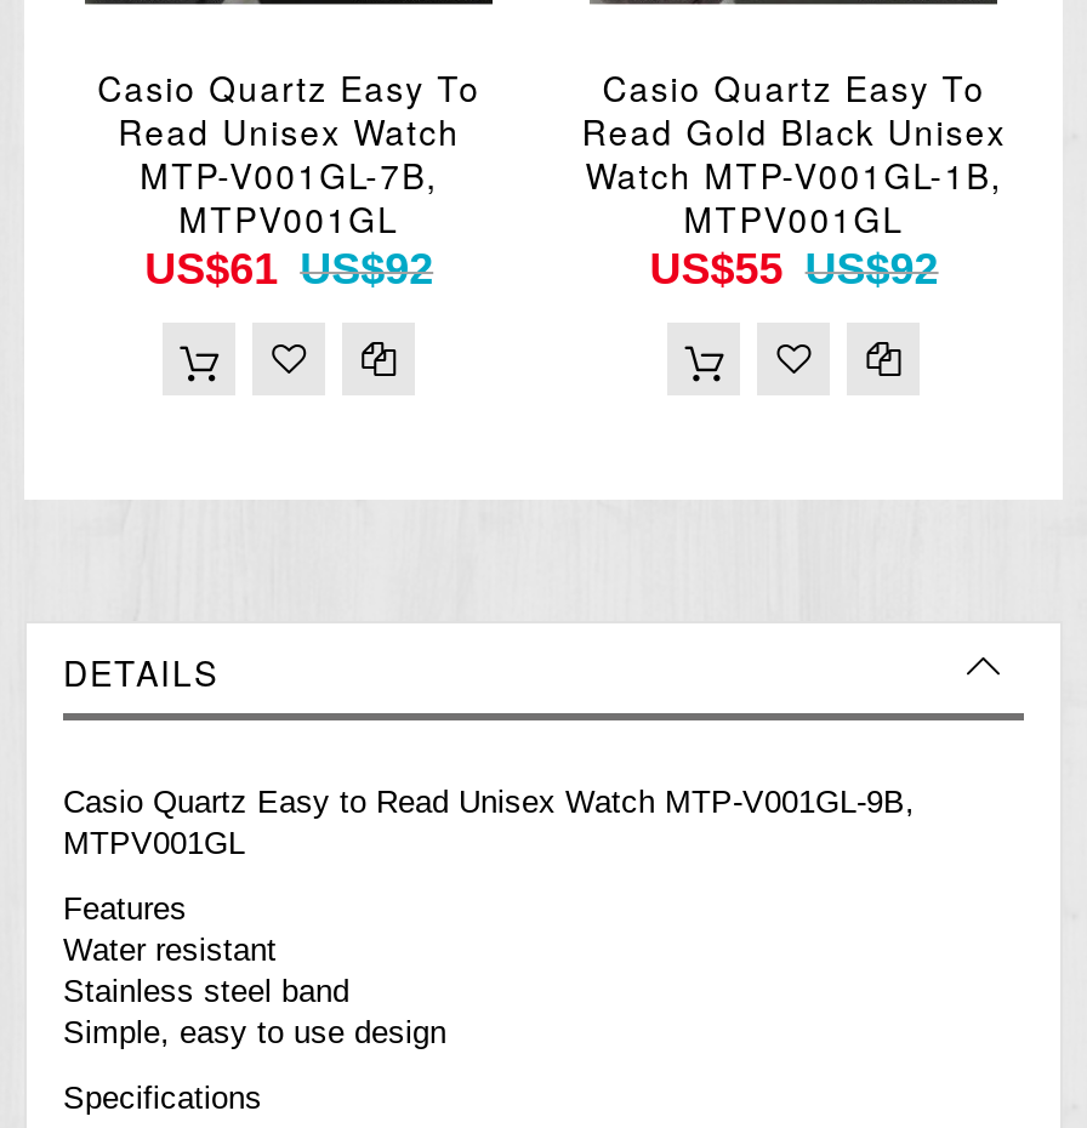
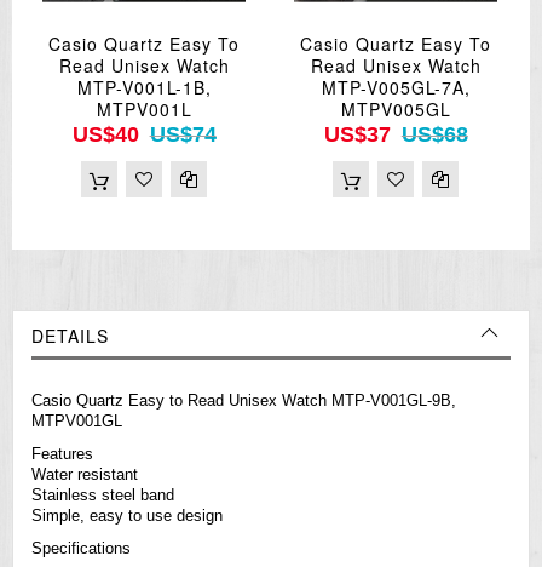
[582,106,1006,293] Read Gold Black Unisex | Watch MTP-V001GL-1B, | MTPV001GL | US$55 US$92 -> [311,53,481,146] Read Unisex Watch | MTP-V005GL-7A, | MTPV005GL | US$37 US$68
[140,150,438,293] MTP-V001GL-7B, | MTPV001GL | US$61 US$92 -> [72,75,216,146] MTP-V001L-1B, | MTPV001L | US$40 US$74

